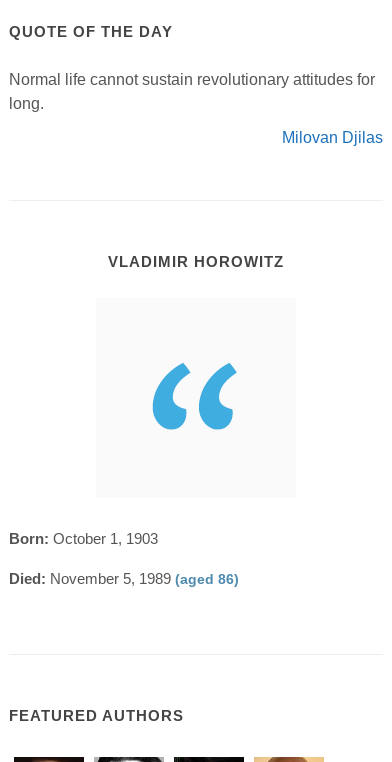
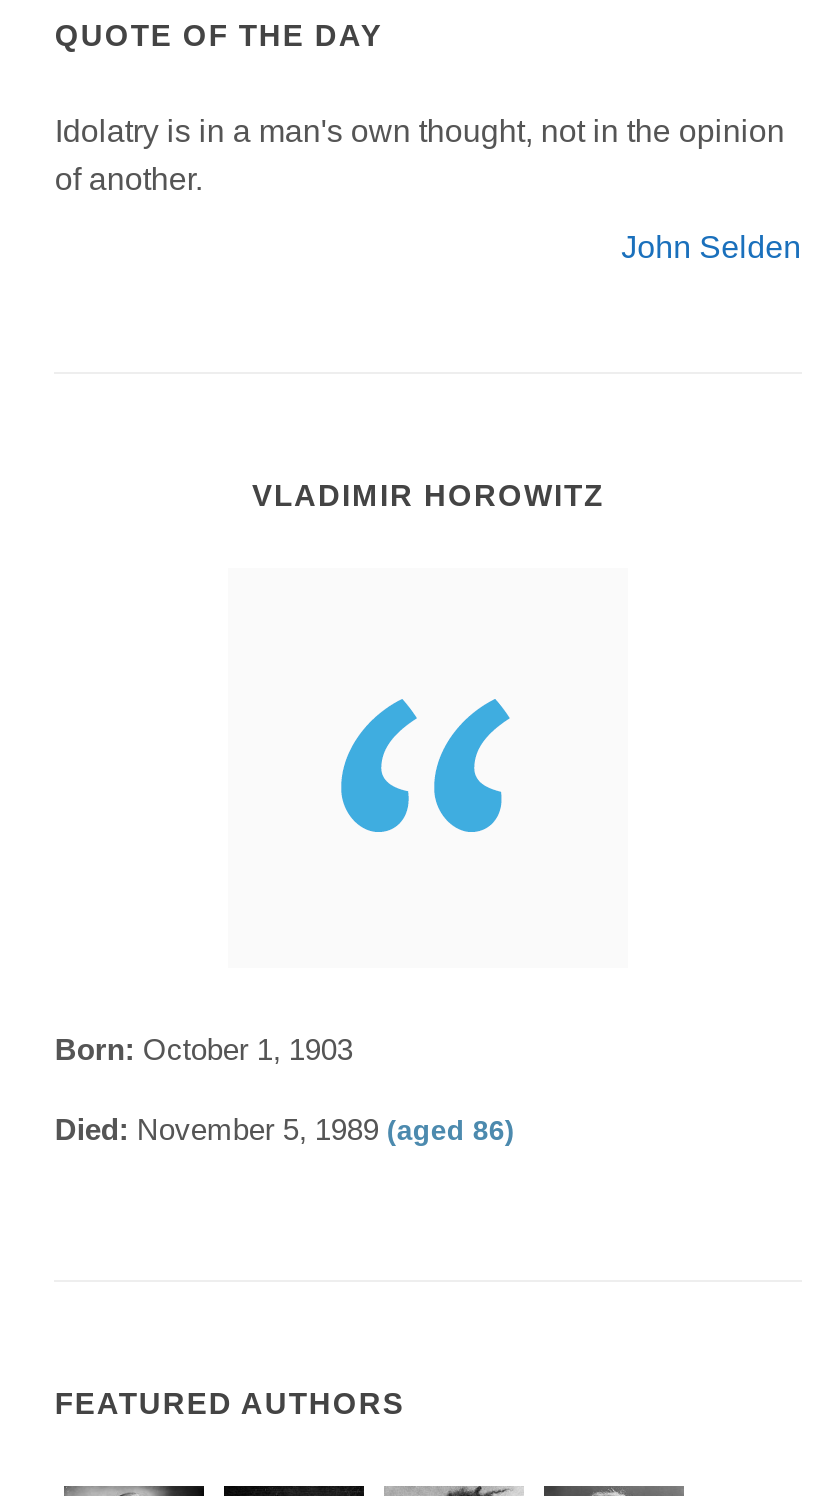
[9,71,375,112] Normal life cannot sustain revolutionary attitudes for | long. -> [55,113,785,195] Idolatry is in a man's own thought, not in the opinion | of another.
[282,129,383,146] Milovan Djilas -> [621,229,801,263] John Selden

